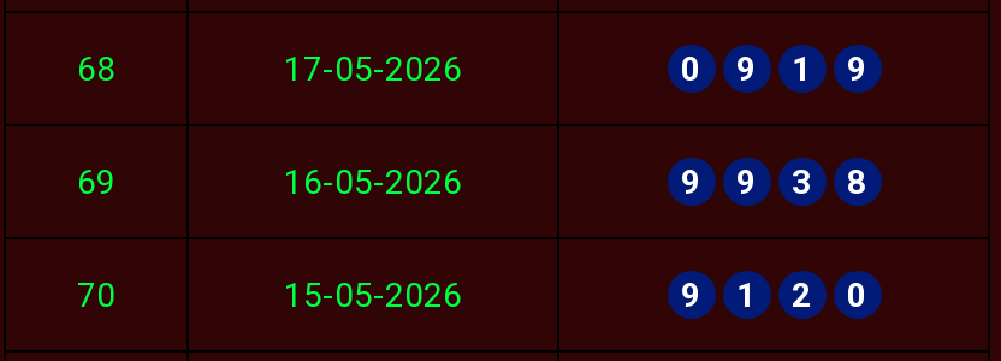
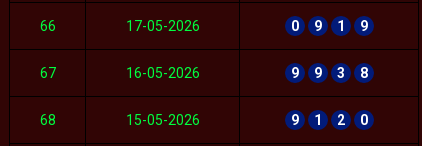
[77,49,115,88] 68 -> [39,18,55,34] 66
[77,162,115,201] 69 -> [39,65,55,81] 67
[77,276,115,314] 70 -> [39,112,55,128] 68

